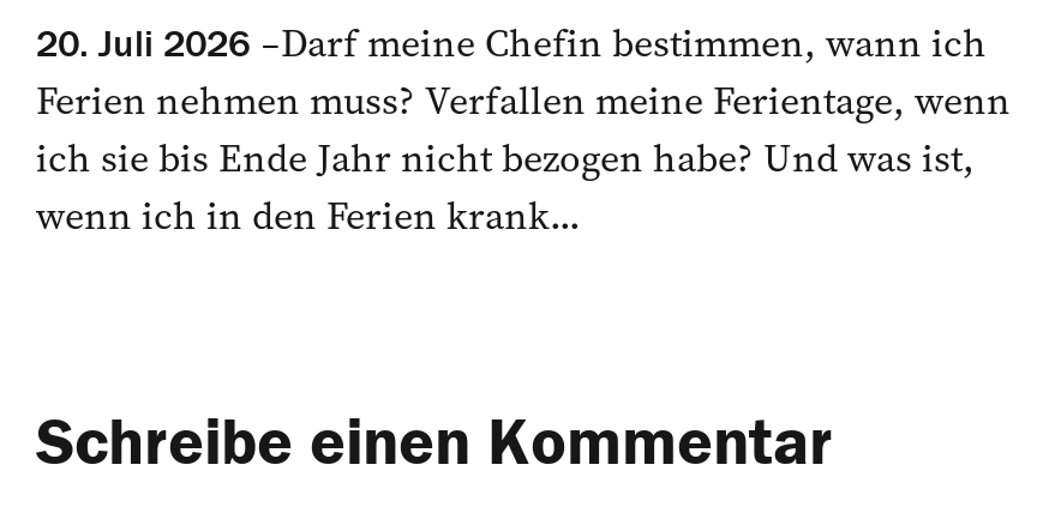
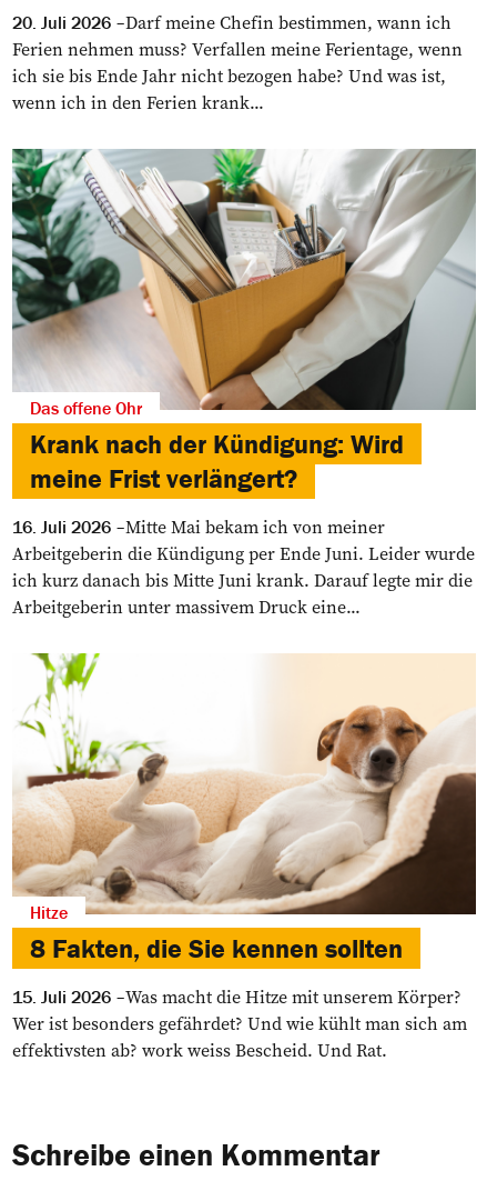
none -> [11,148,477,619] [image] | Das offene Ohr | Krank nach der Kündigung: Wird | meine Frist verlängert? | 16. Juli 2026 | Mitte Mai bekam ich von meiner | Arbeitgeberin die Kündigung per Ende Juni. Leider wurde | ich kurz danach bis Mitte Juni krank. Darauf legte mir die | Arbeitgeberin unter massivem Druck eine...
none -> [11,652,477,1062] [image] | Hitze | 8 Fakten, die Sie kennen sollten | 15. Juli 2026 | Was macht die Hitze mit unserem Körper? | Wer ist besonders gefährdet? Und wie kühlt man sich am | effektivsten ab? work weiss Bescheid. Und Rat.

